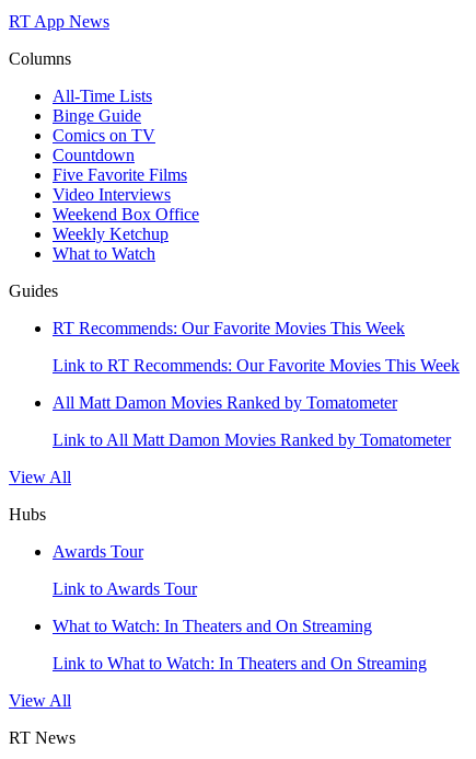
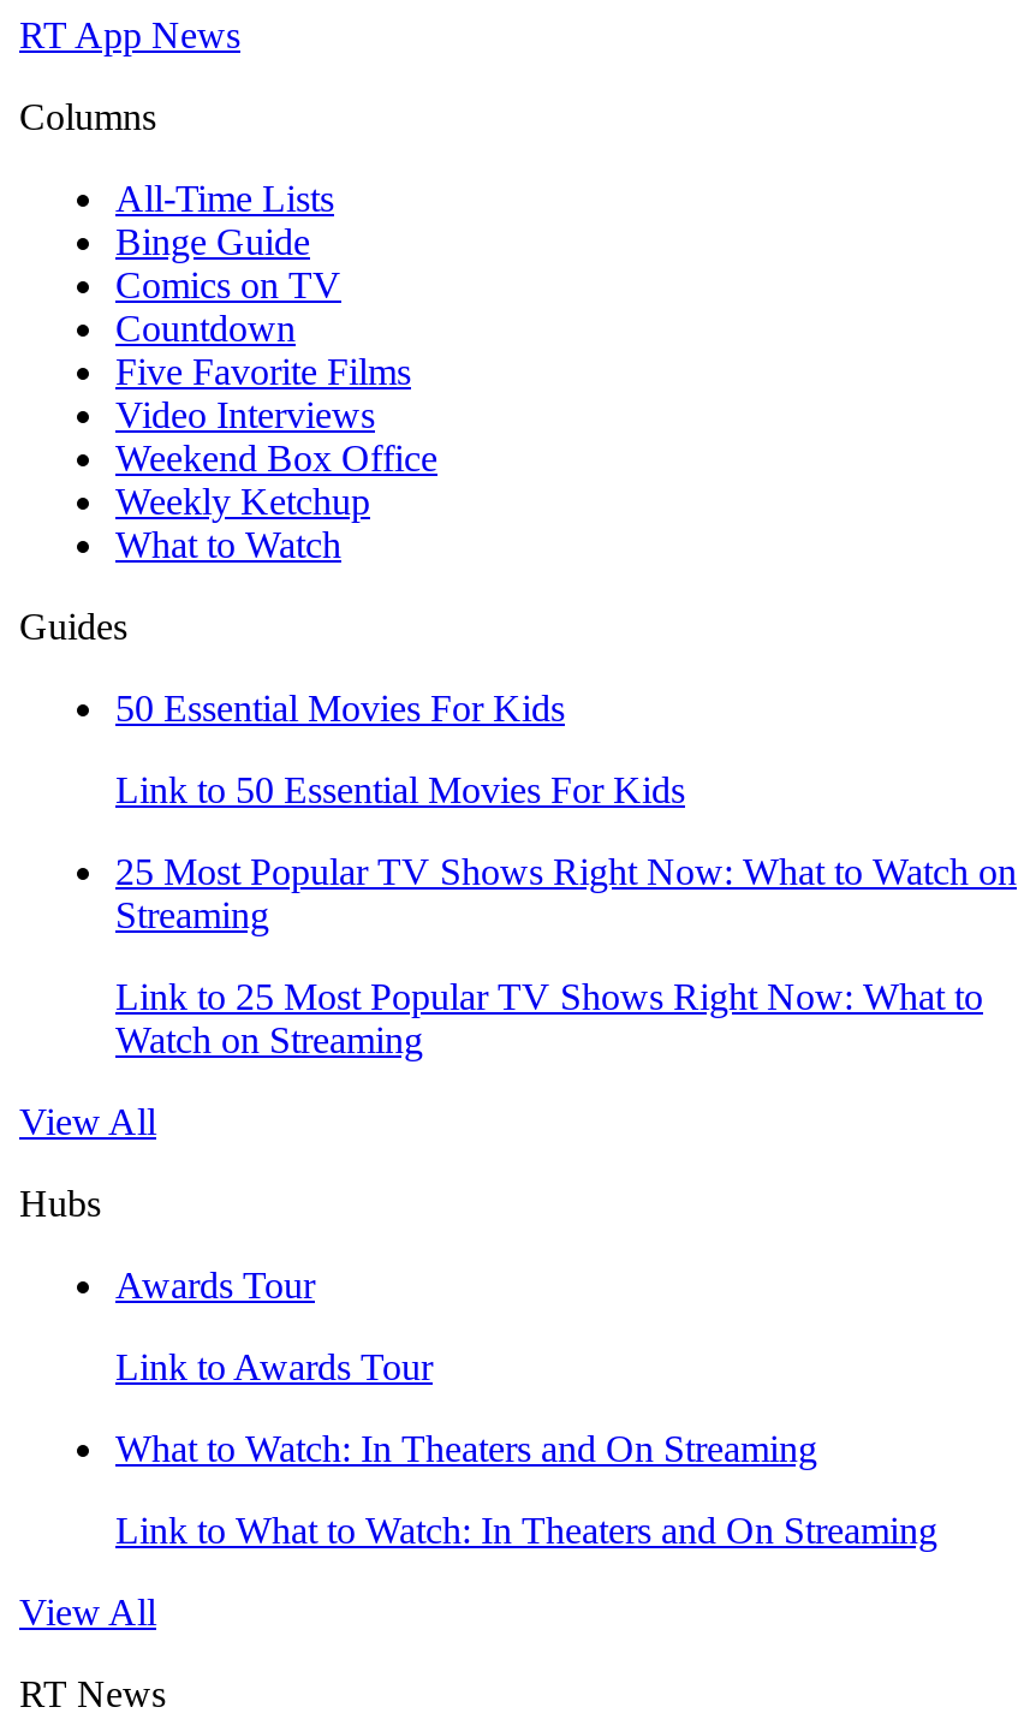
[53,319,405,337] RT Recommends: Our Favorite Movies This Week -> [115,688,565,728] 50 Essential Movies For Kids
[53,356,460,375] Link to RT Recommends: Our Favorite Movies This Week -> [115,769,685,810] Link to 50 Essential Movies For Kids
[53,393,397,412] All Matt Damon Movies Ranked by Tomatometer -> [115,851,1017,935] 25 Most Popular TV Shows Right Now: What to Watch on | Streaming
[53,430,451,449] Link to All Matt Damon Movies Ranked by Tomatometer -> [115,976,983,1060] Link to 25 Most Popular TV Shows Right Now: What to | Watch on Streaming

